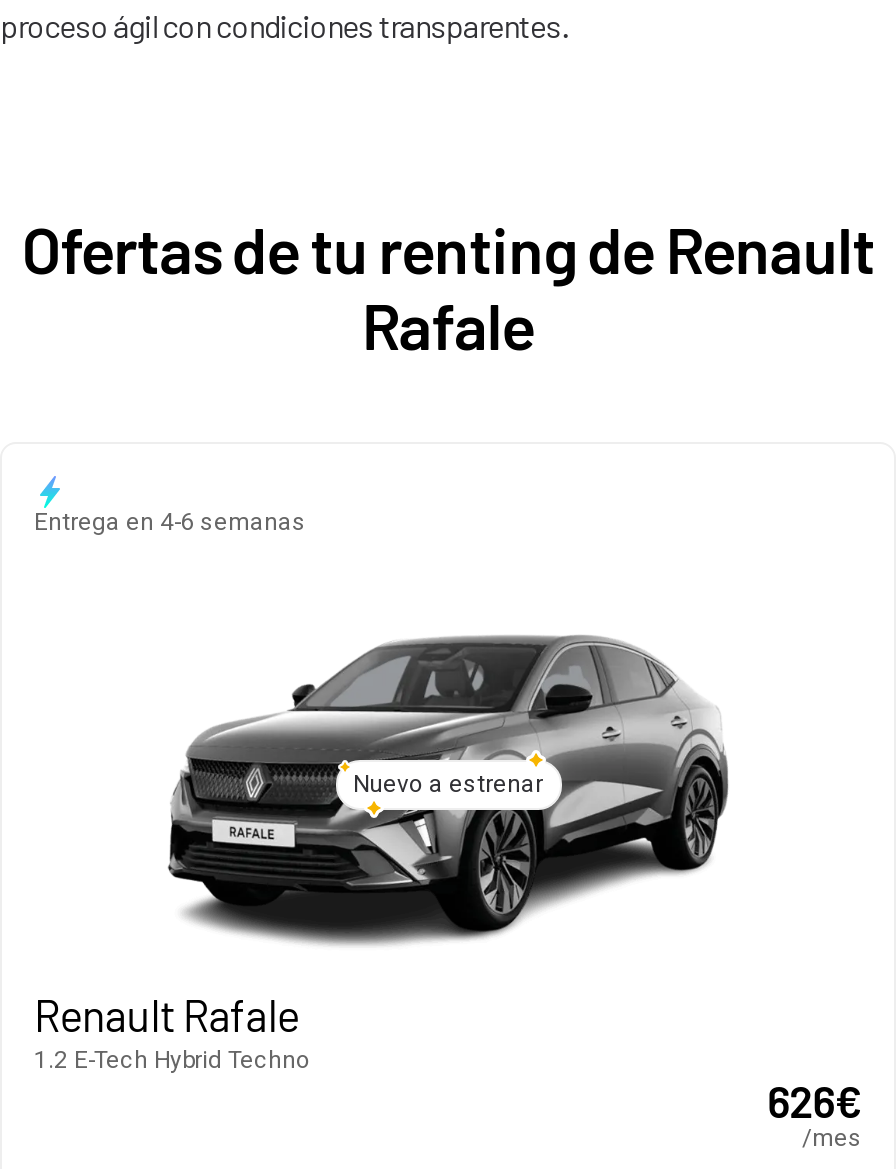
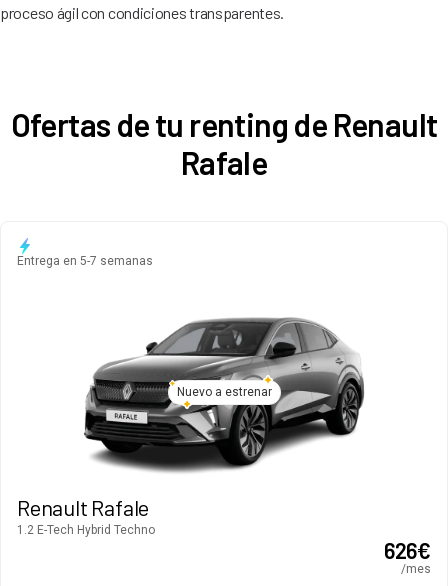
[34,507,306,535] Entrega en 4-6 semanas -> [17,253,153,267] Entrega en 5-7 semanas

